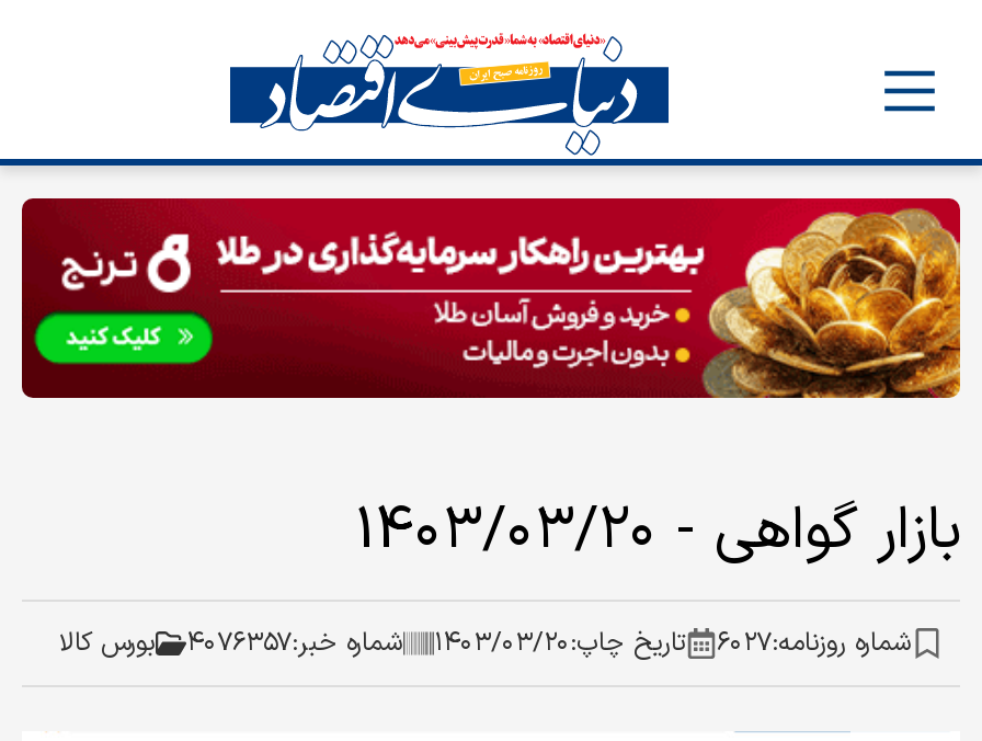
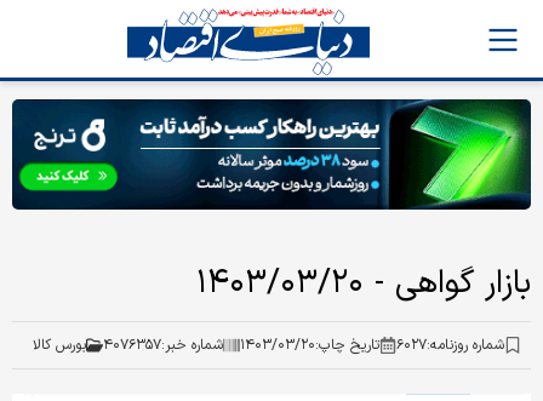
[20,196,962,400] [image] -> [11,98,532,211] [image]

